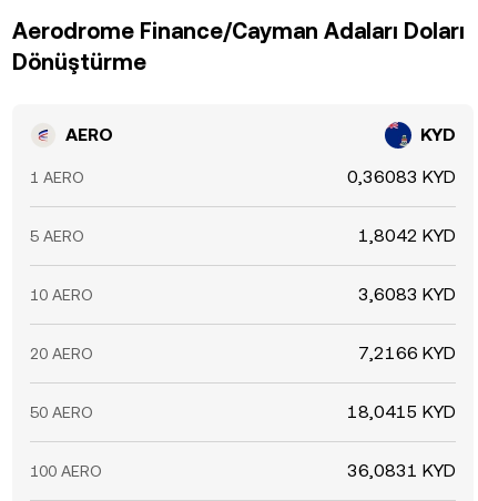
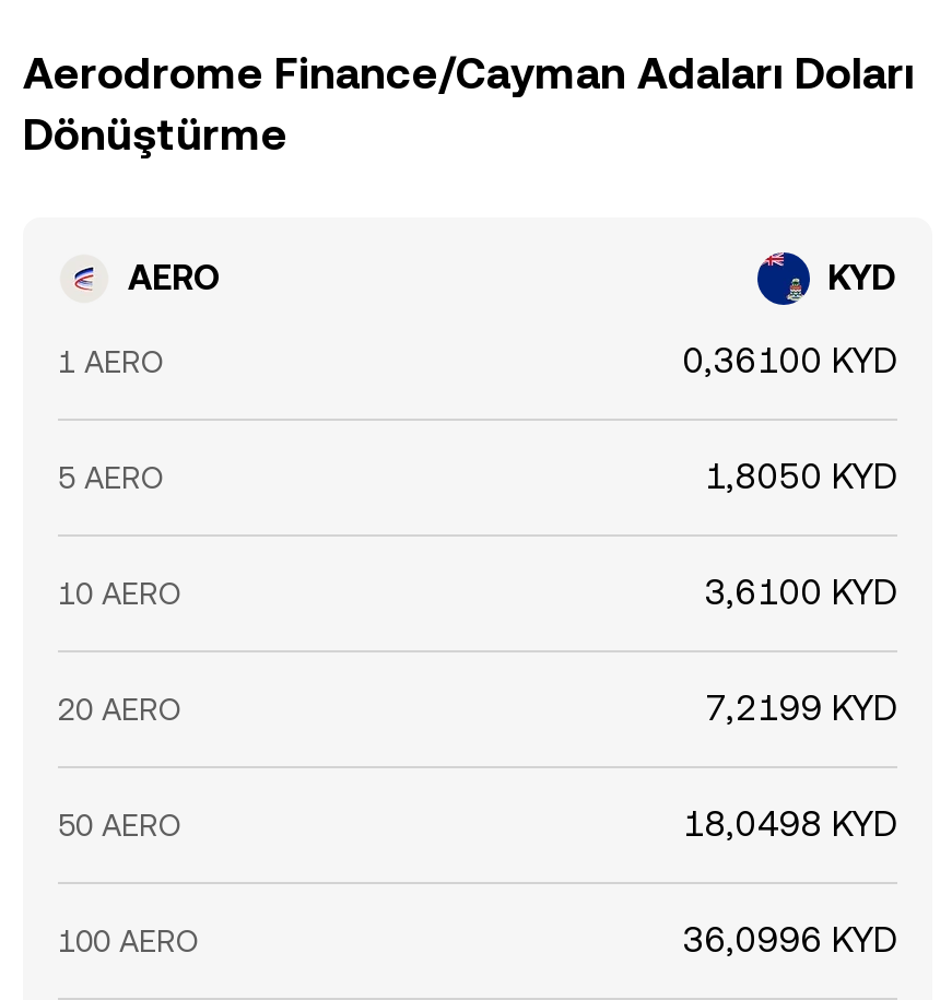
[347,166,456,187] 0,36083 KYD -> [683,340,897,381] 0,36100 KYD
[358,225,456,246] 1,8042 KYD -> [705,456,897,497] 1,8050 KYD
[358,284,456,305] 3,6083 KYD -> [705,572,897,613] 3,6100 KYD
[358,342,456,364] 7,2166 KYD -> [705,687,897,729] 7,2199 KYD
[347,401,456,422] 18,0415 KYD -> [683,803,897,845] 18,0498 KYD
[347,460,456,481] 36,0831 KYD -> [683,919,897,961] 36,0996 KYD

